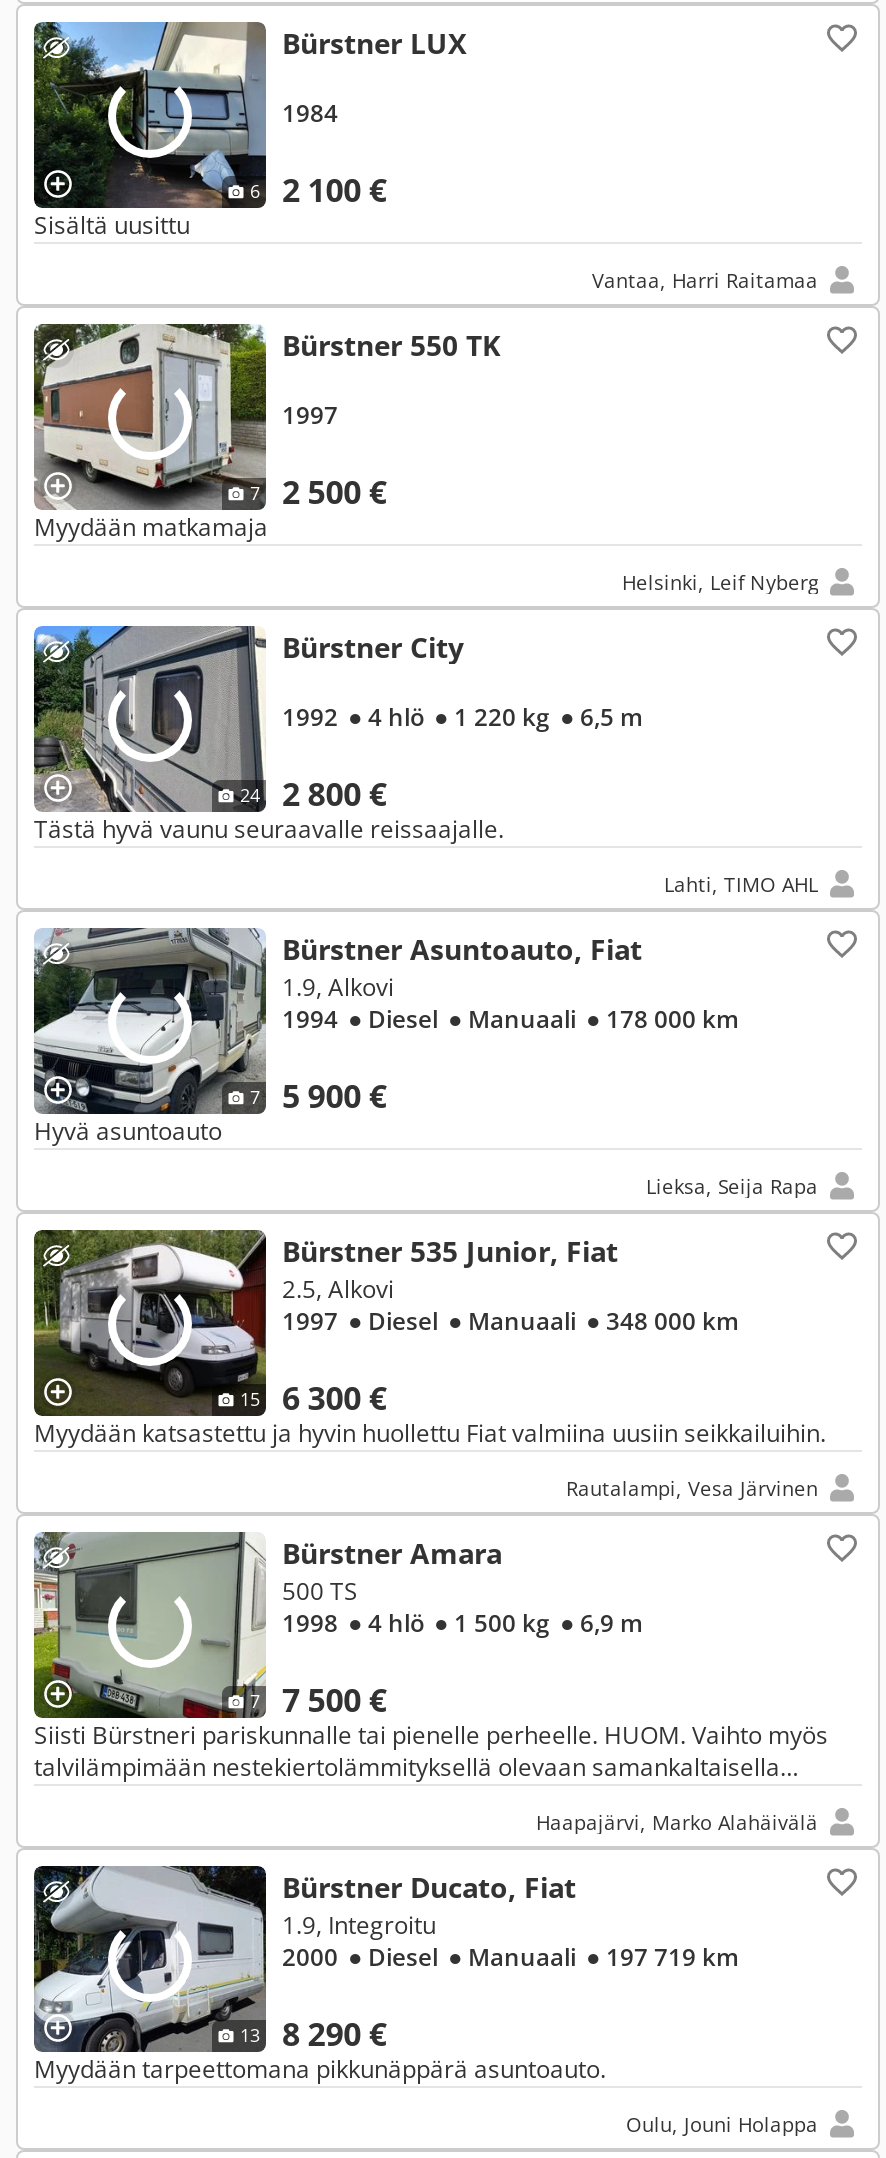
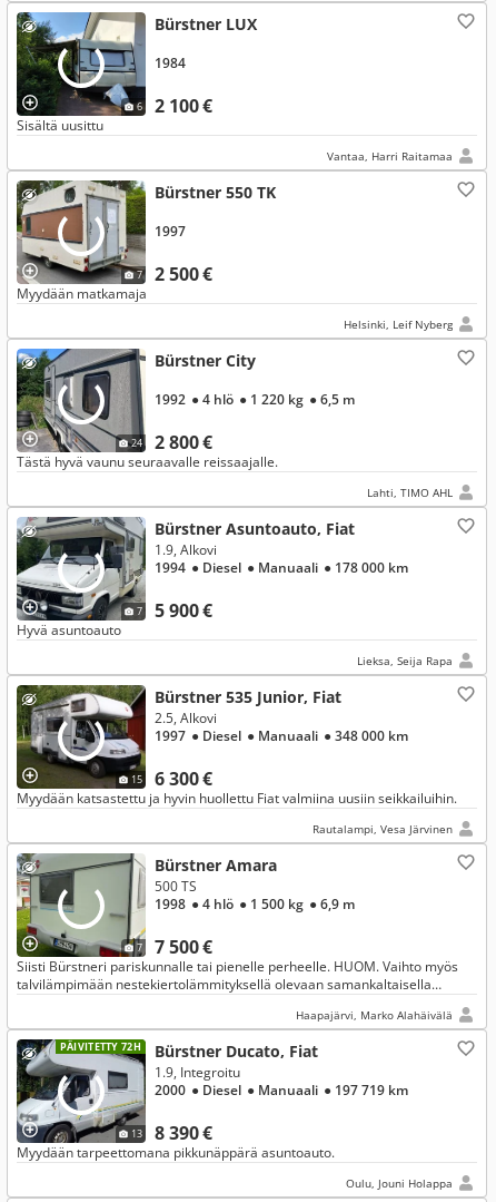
none -> [60,1039,141,1054] PÄIVITETTY 72H
[240,2012,387,2056] 13 8 290 € -> [131,1121,213,1145] 13 8 390 €

